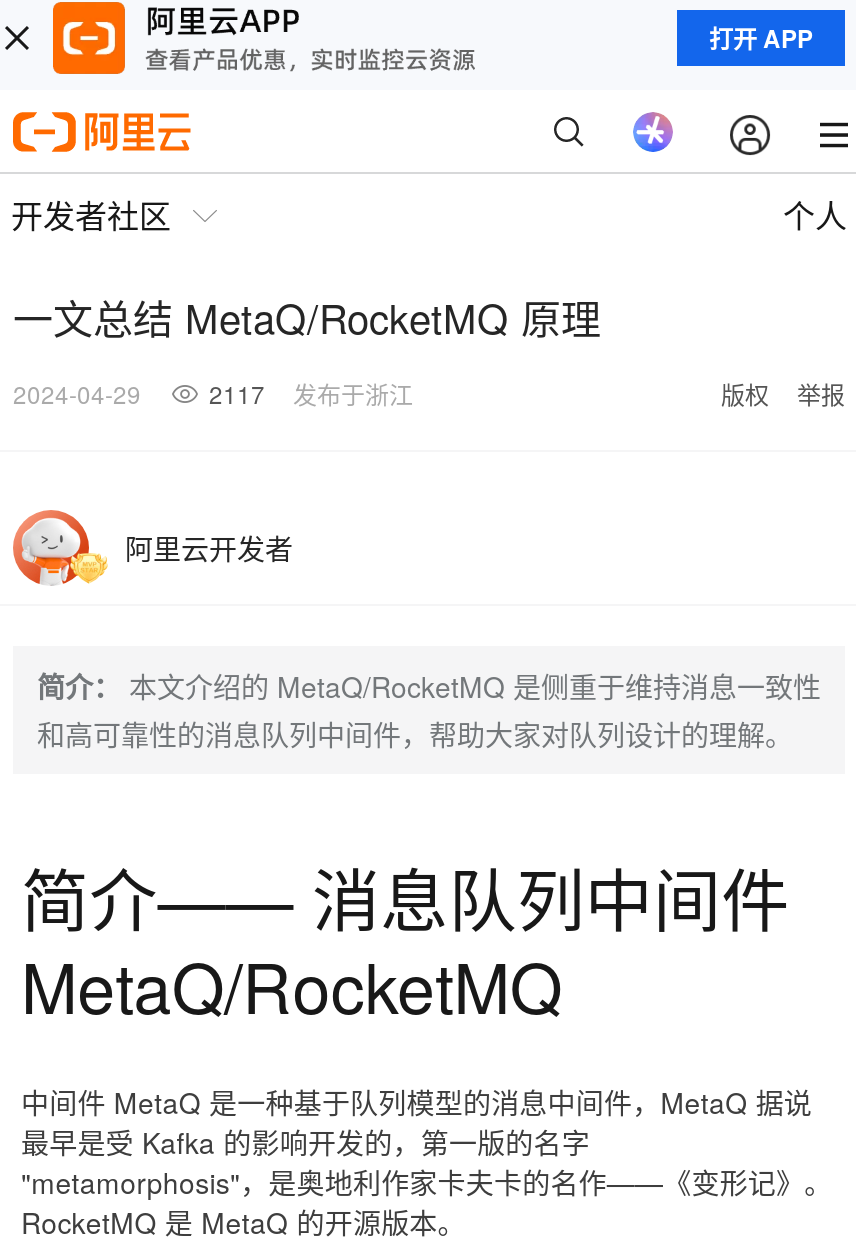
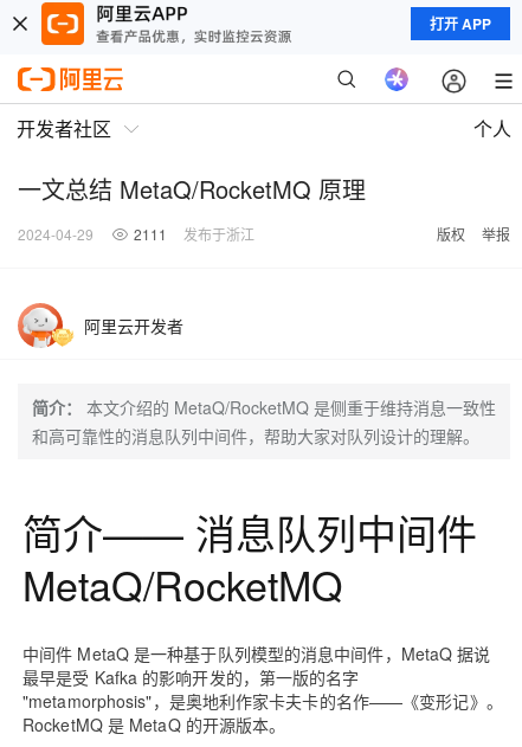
[13,376,413,410] 2024-04-29 2117 发布于浙江 -> [18,224,254,244] 2024-04-29 2111 发布于浙江

